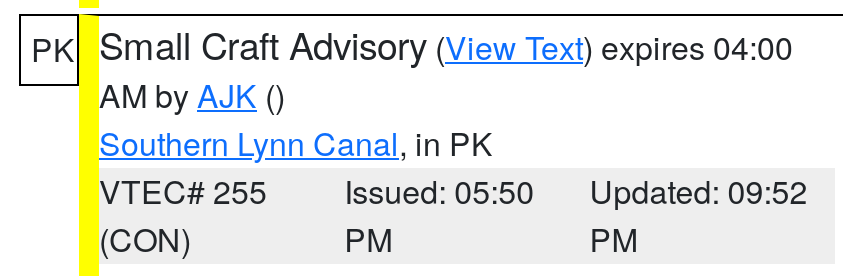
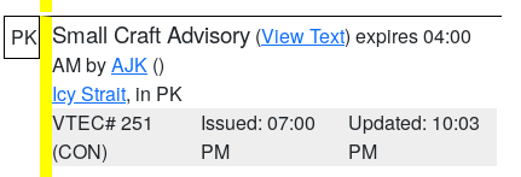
[99,120,493,214] Southern Lynn Canal, in PK | VTEC# 255 -> [52,79,183,136] Icy Strait, in PK | VTEC# 251
[344,168,534,214] Issued: 05:50 -> [200,108,315,136] Issued: 07:00
[589,168,807,214] Updated: 09:52 -> [348,108,480,136] Updated: 10:03

